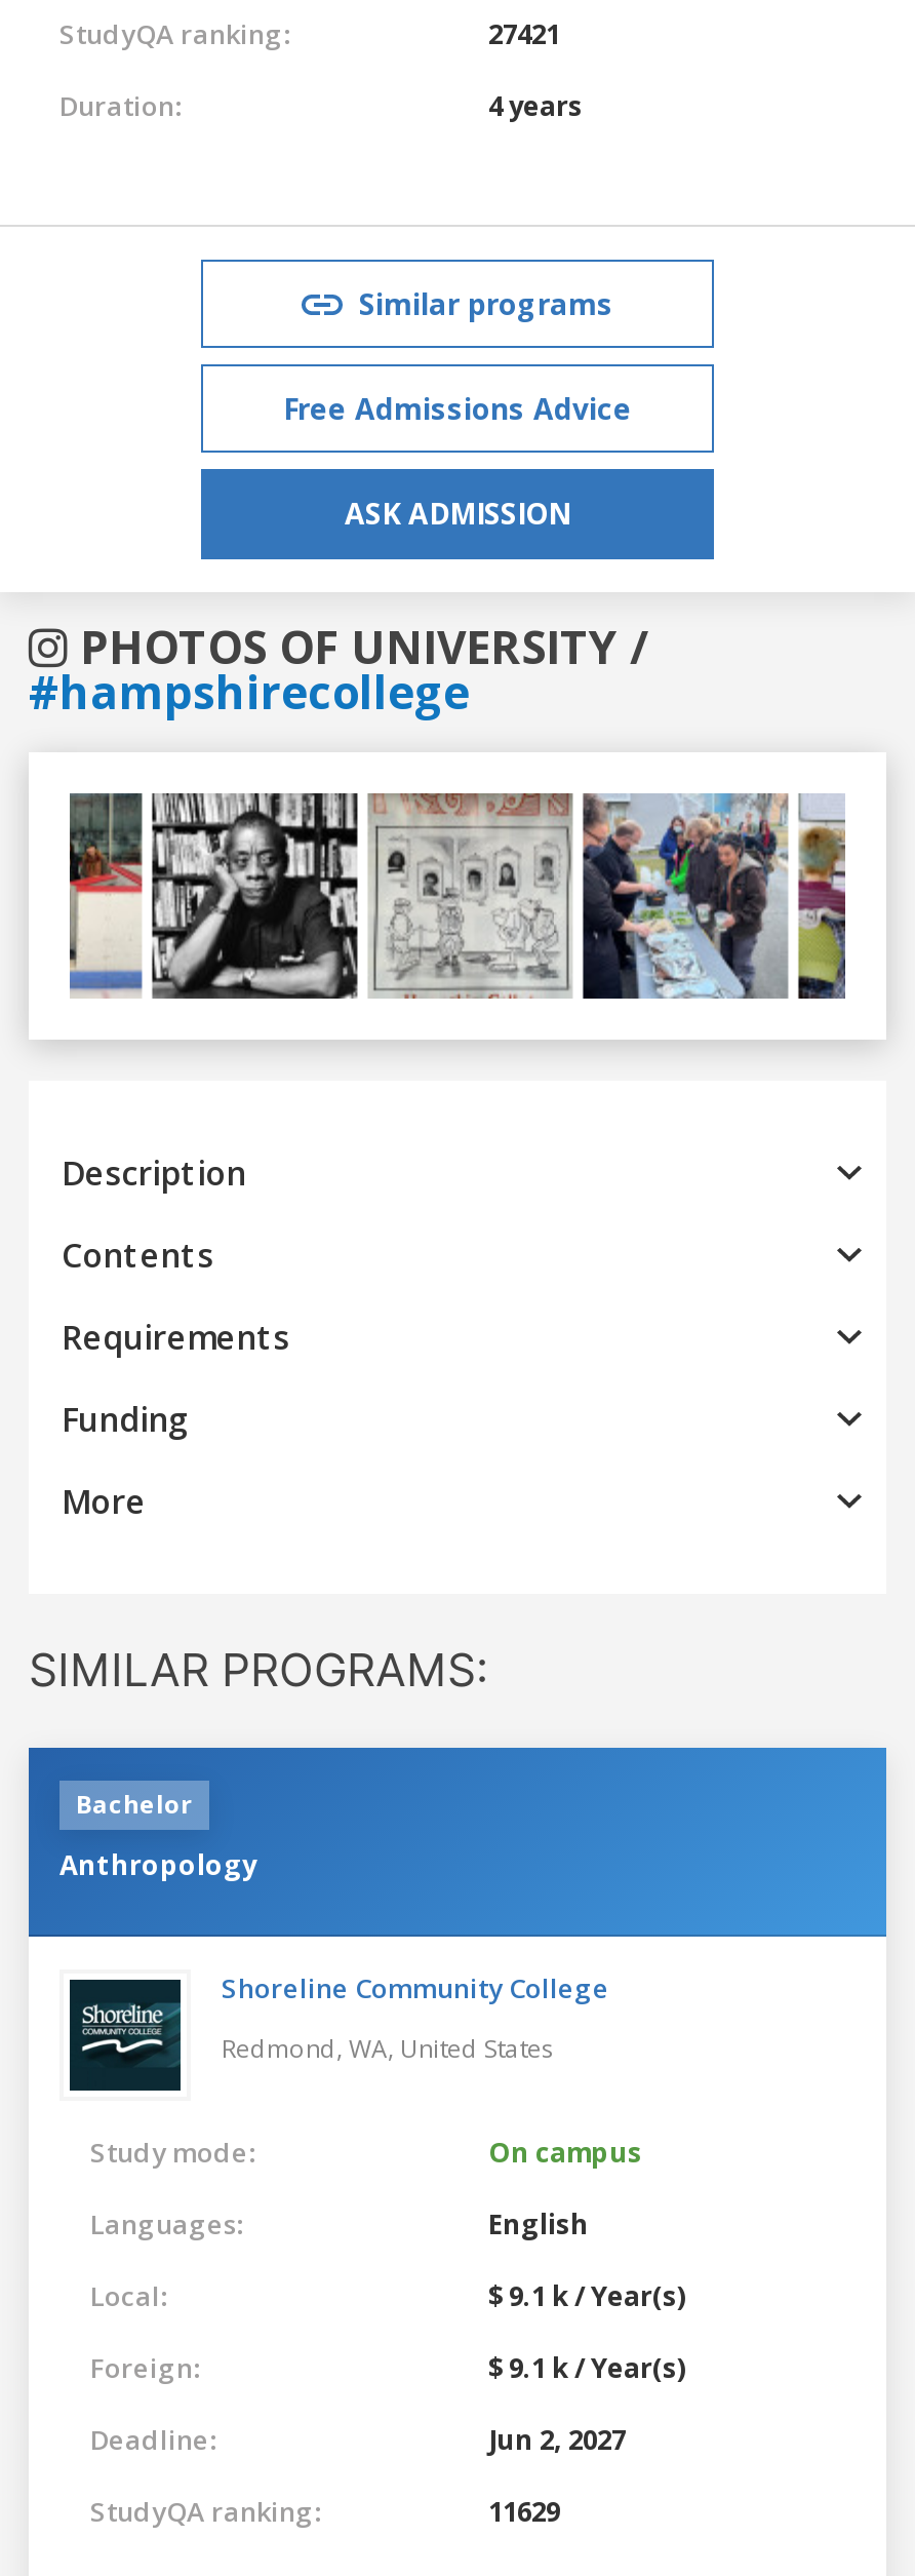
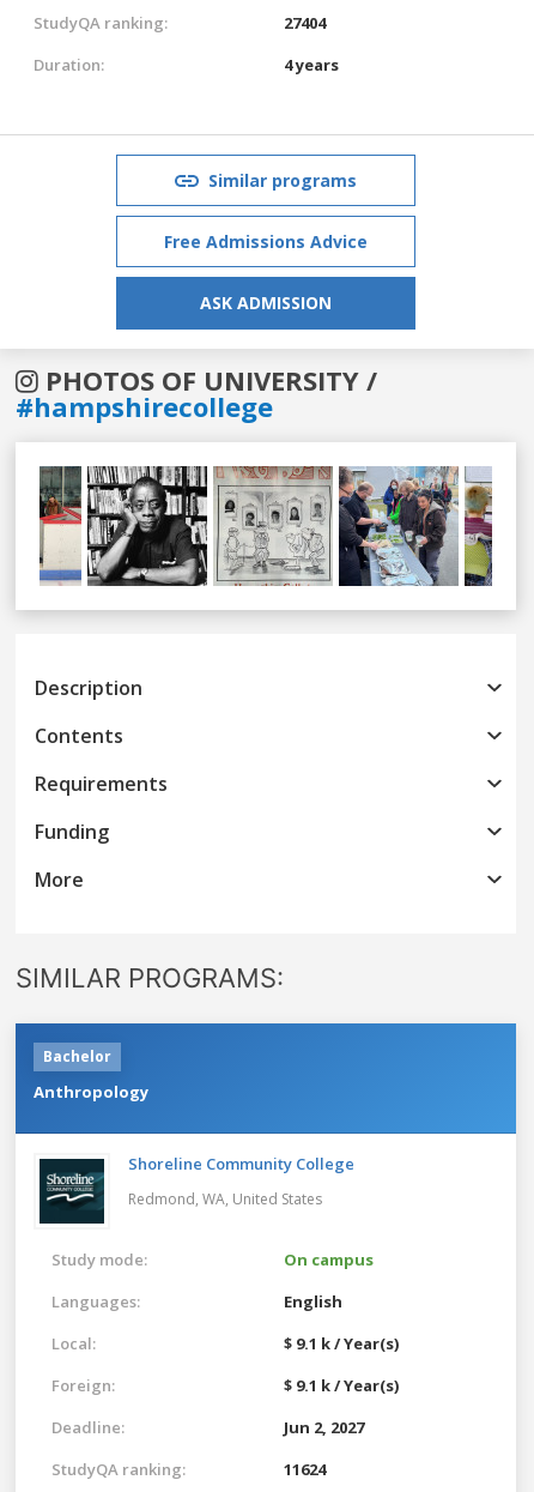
[488,15,560,52] 27421 -> [284,12,326,33] 27404
[488,2492,560,2529] 11629 -> [284,1458,326,1480] 11624

